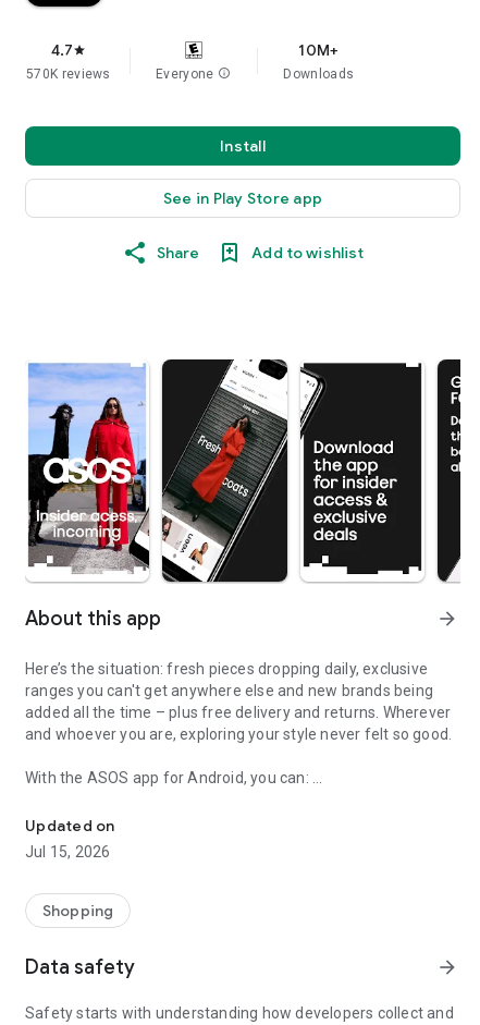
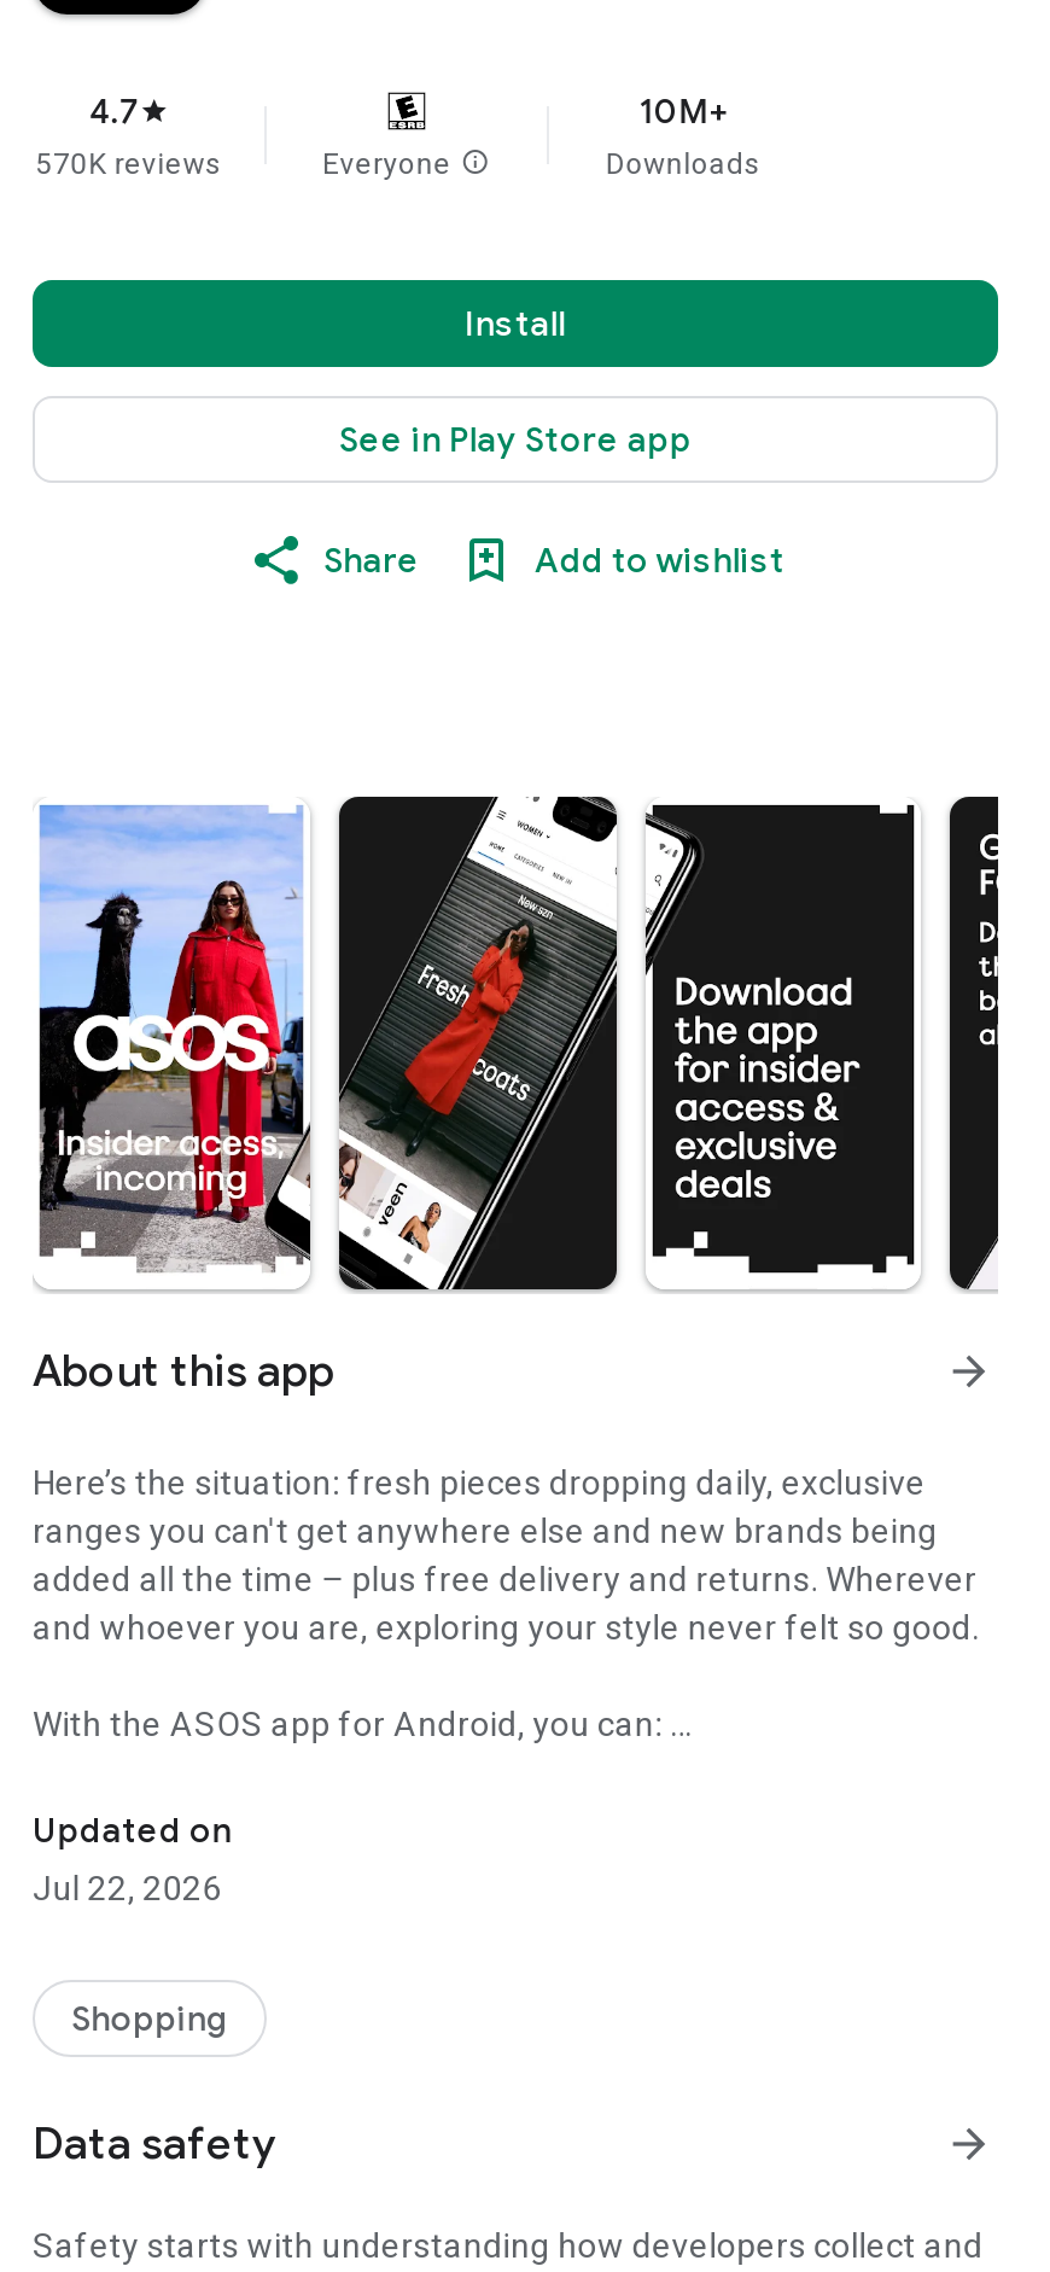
[25,843,110,861] Jul 15, 2026 -> [33,1869,222,1907] Jul 22, 2026

